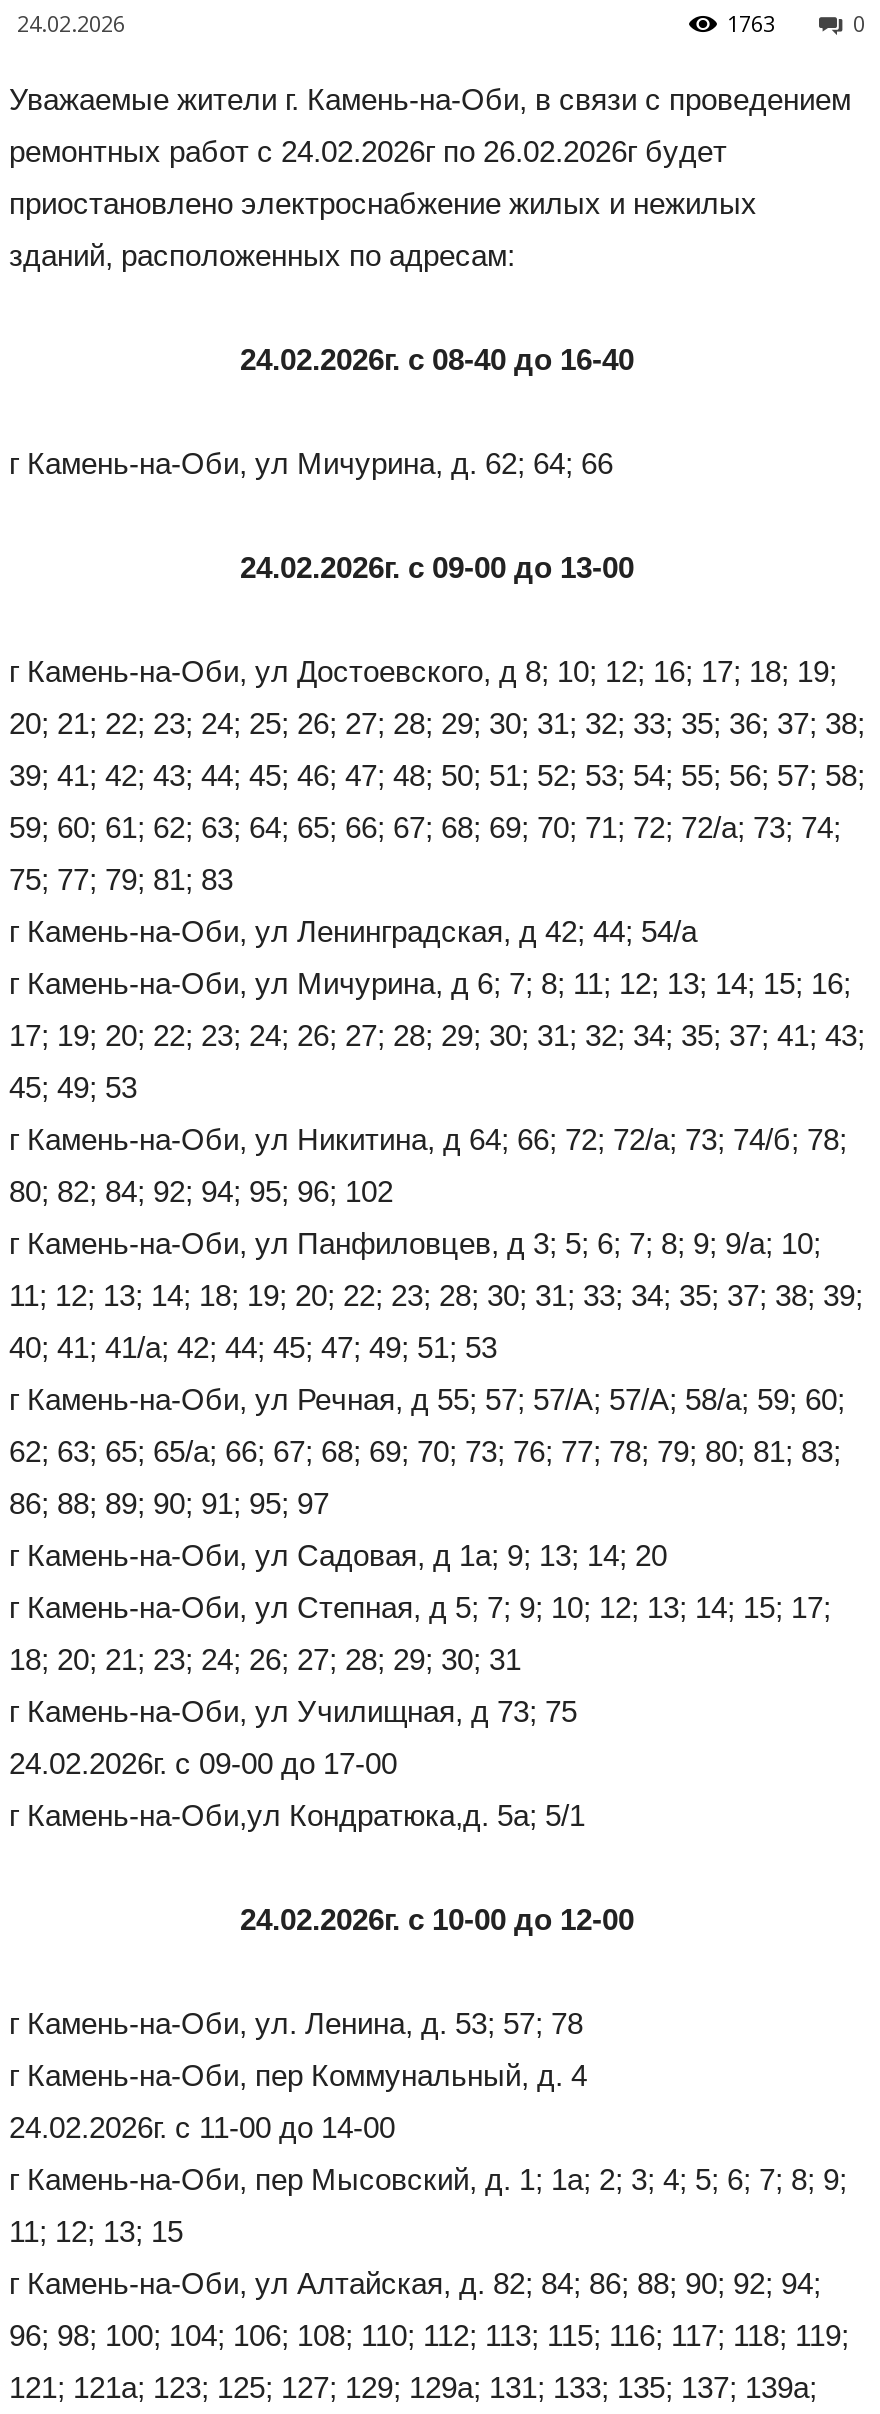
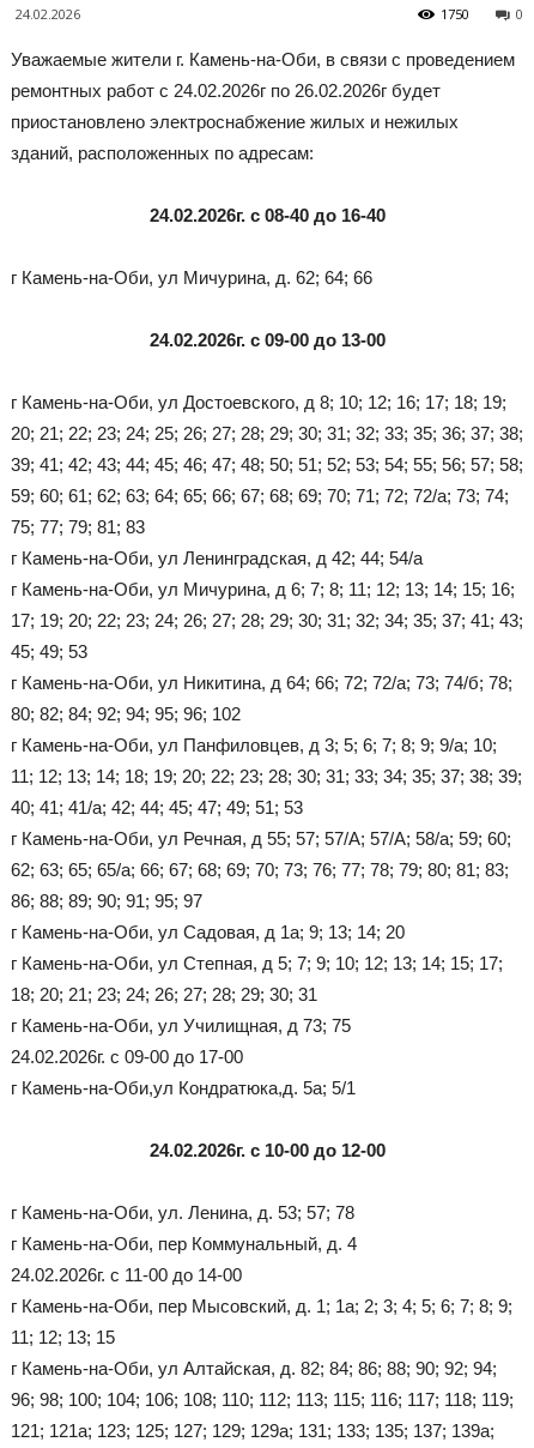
[727,8,775,38] 1763 -> [441,5,469,23] 1750

